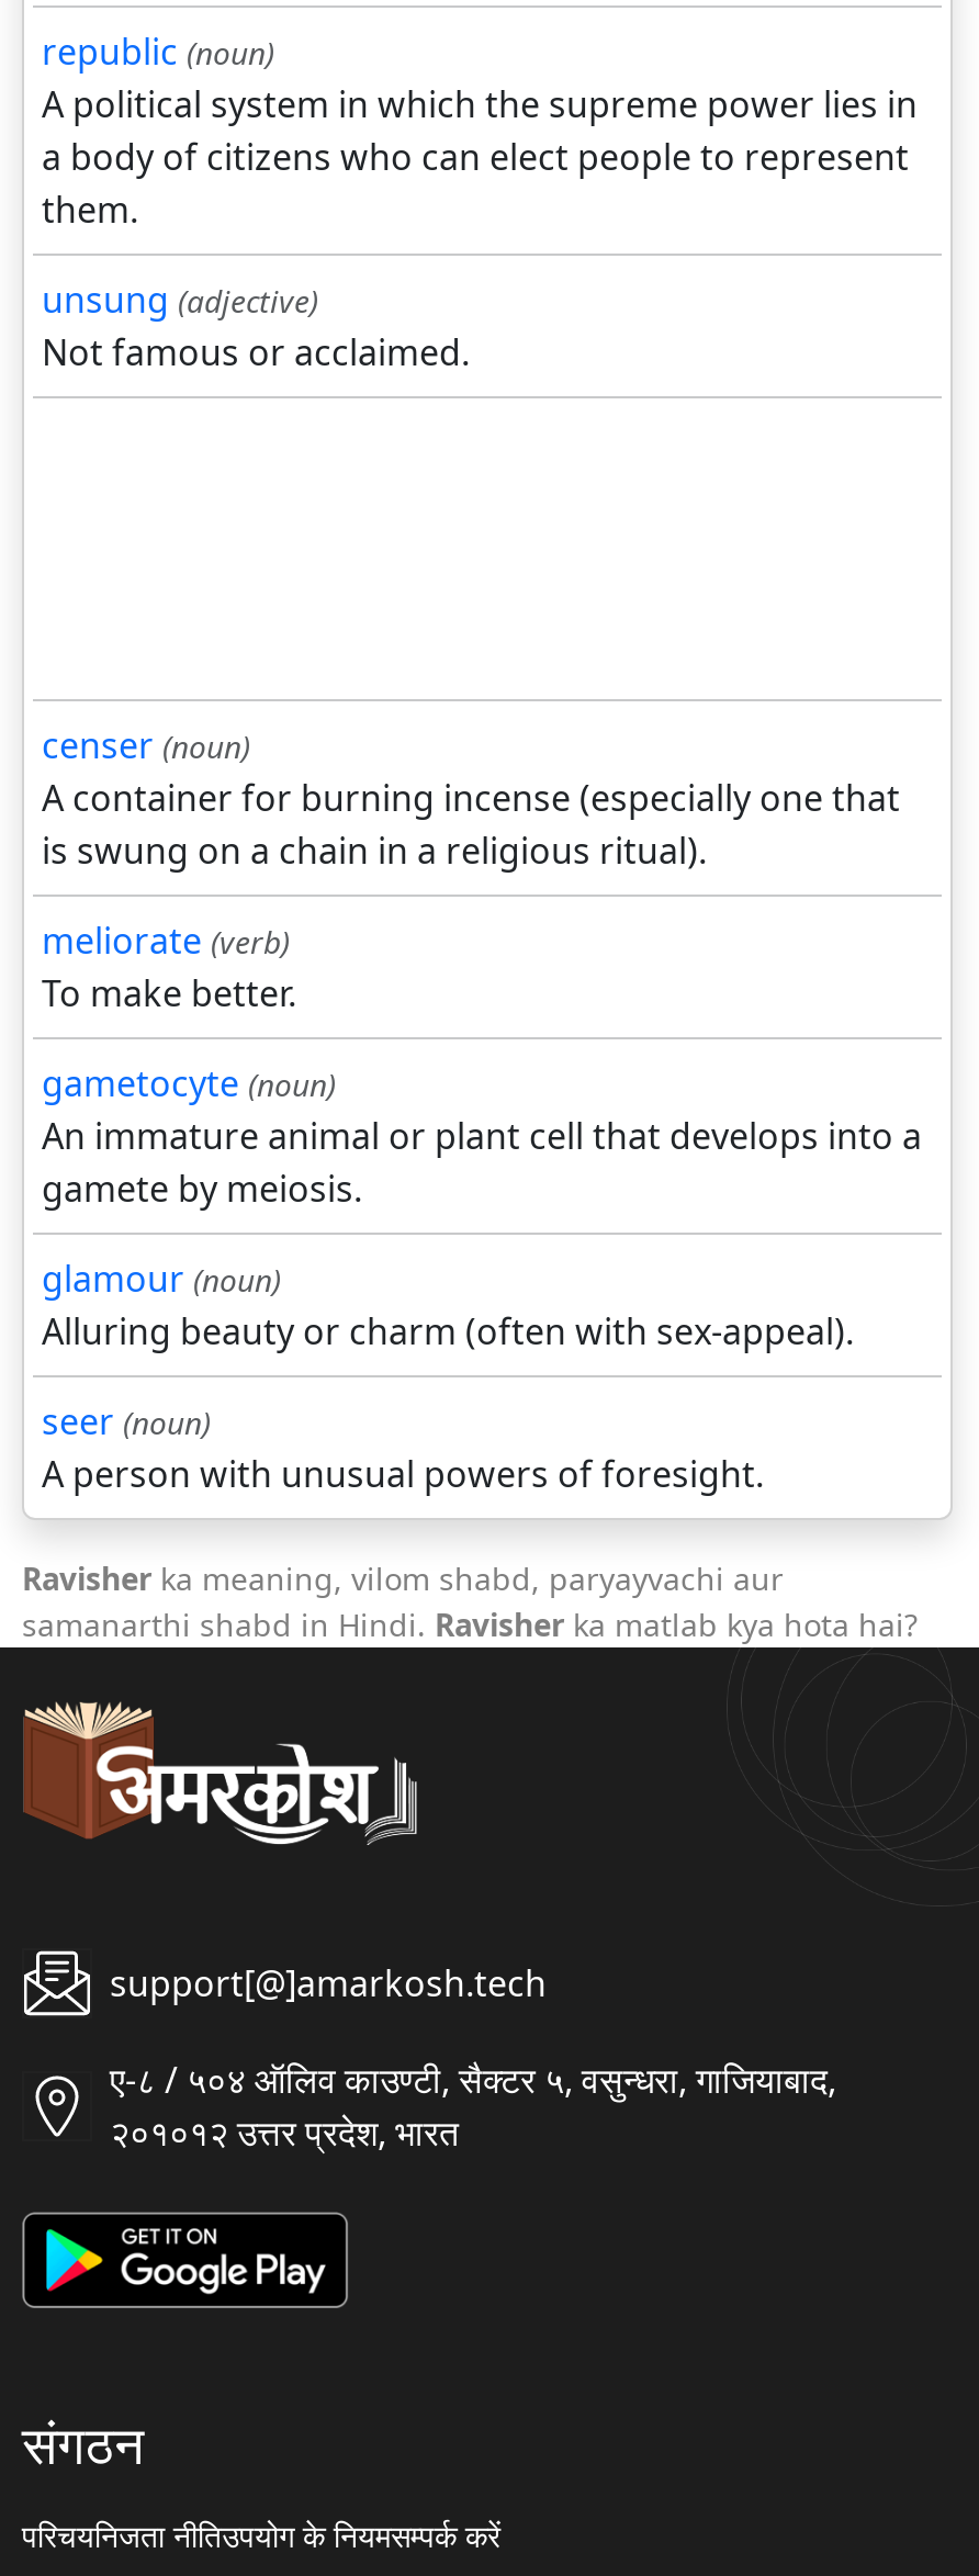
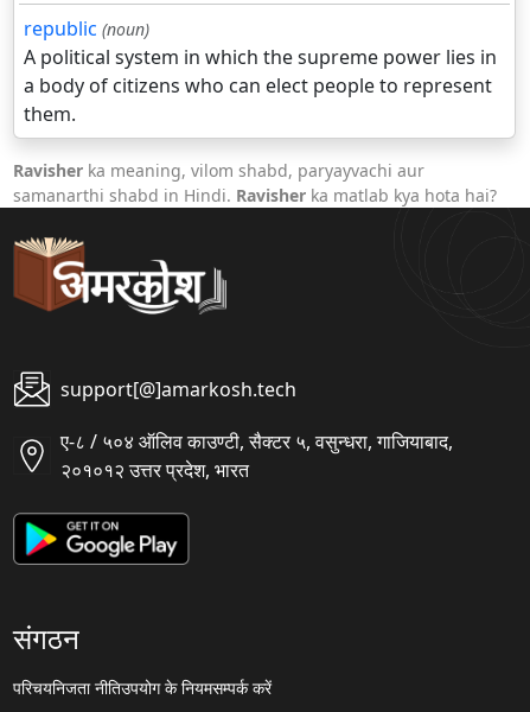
[42,276,470,377] unsung (adjective) | Not famous or acclaimed. -> none
[42,722,922,1499] censer (noun) | A container for burning incense (especially one that | is swung on a chain in a religious ritual). | meliorate (verb) | To make better. | gametocyte (noun) | An immature animal or plant cell that develops into a | gamete by meiosis. | glamour (noun) | Alluring beauty or charm (often with sex-appeal). | seer (noun) | A person with unusual powers of foresight. -> none

